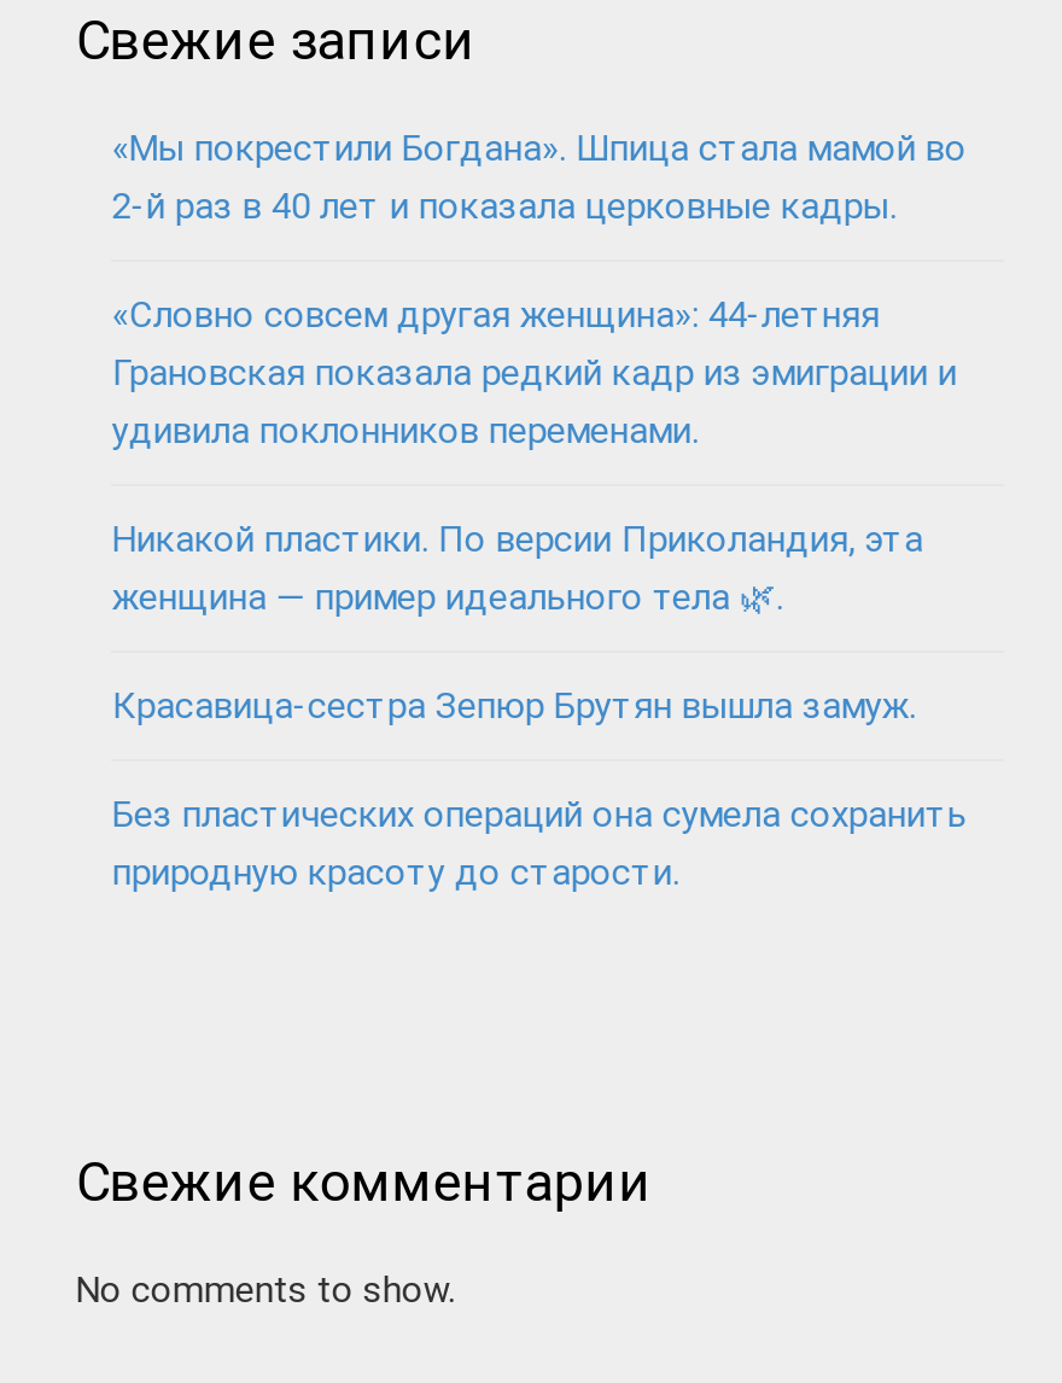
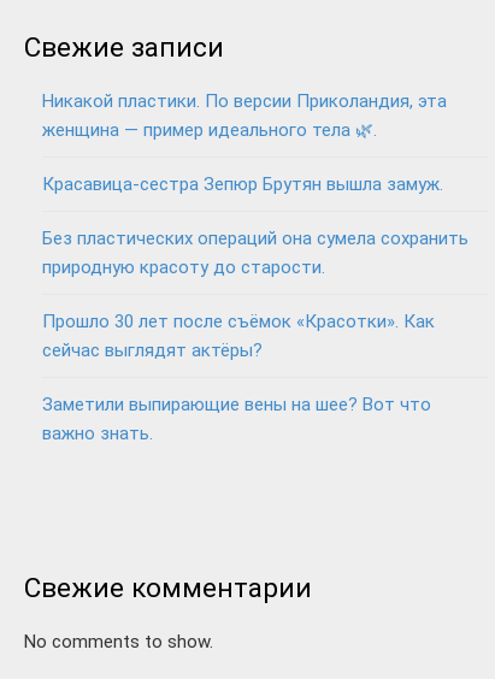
[112,128,966,454] «Мы покрестили Богдана». Шпица стала мамой во | 2-й раз в 40 лет и показала церковные кадры. | «Словно совсем другая женщина»: 44-летняя | Грановская показала редкий кадр из эмиграции и | удивила поклонников переменами. -> none
moved [112,519,966,895] -> [43,91,469,279]: Никакой пластики. По версии Приколандия, эта | Красавица-сестра Зепюр Брутян вышла замуж. | Без пластических операций она сумела сохранить | природную красоту до старости.
none -> [43,311,435,445] Прошло 30 лет после съёмок «Красотки». Как | сейчас выглядят актёры? | Заметили выпирающие вены на шее? Вот что | важно знать.

